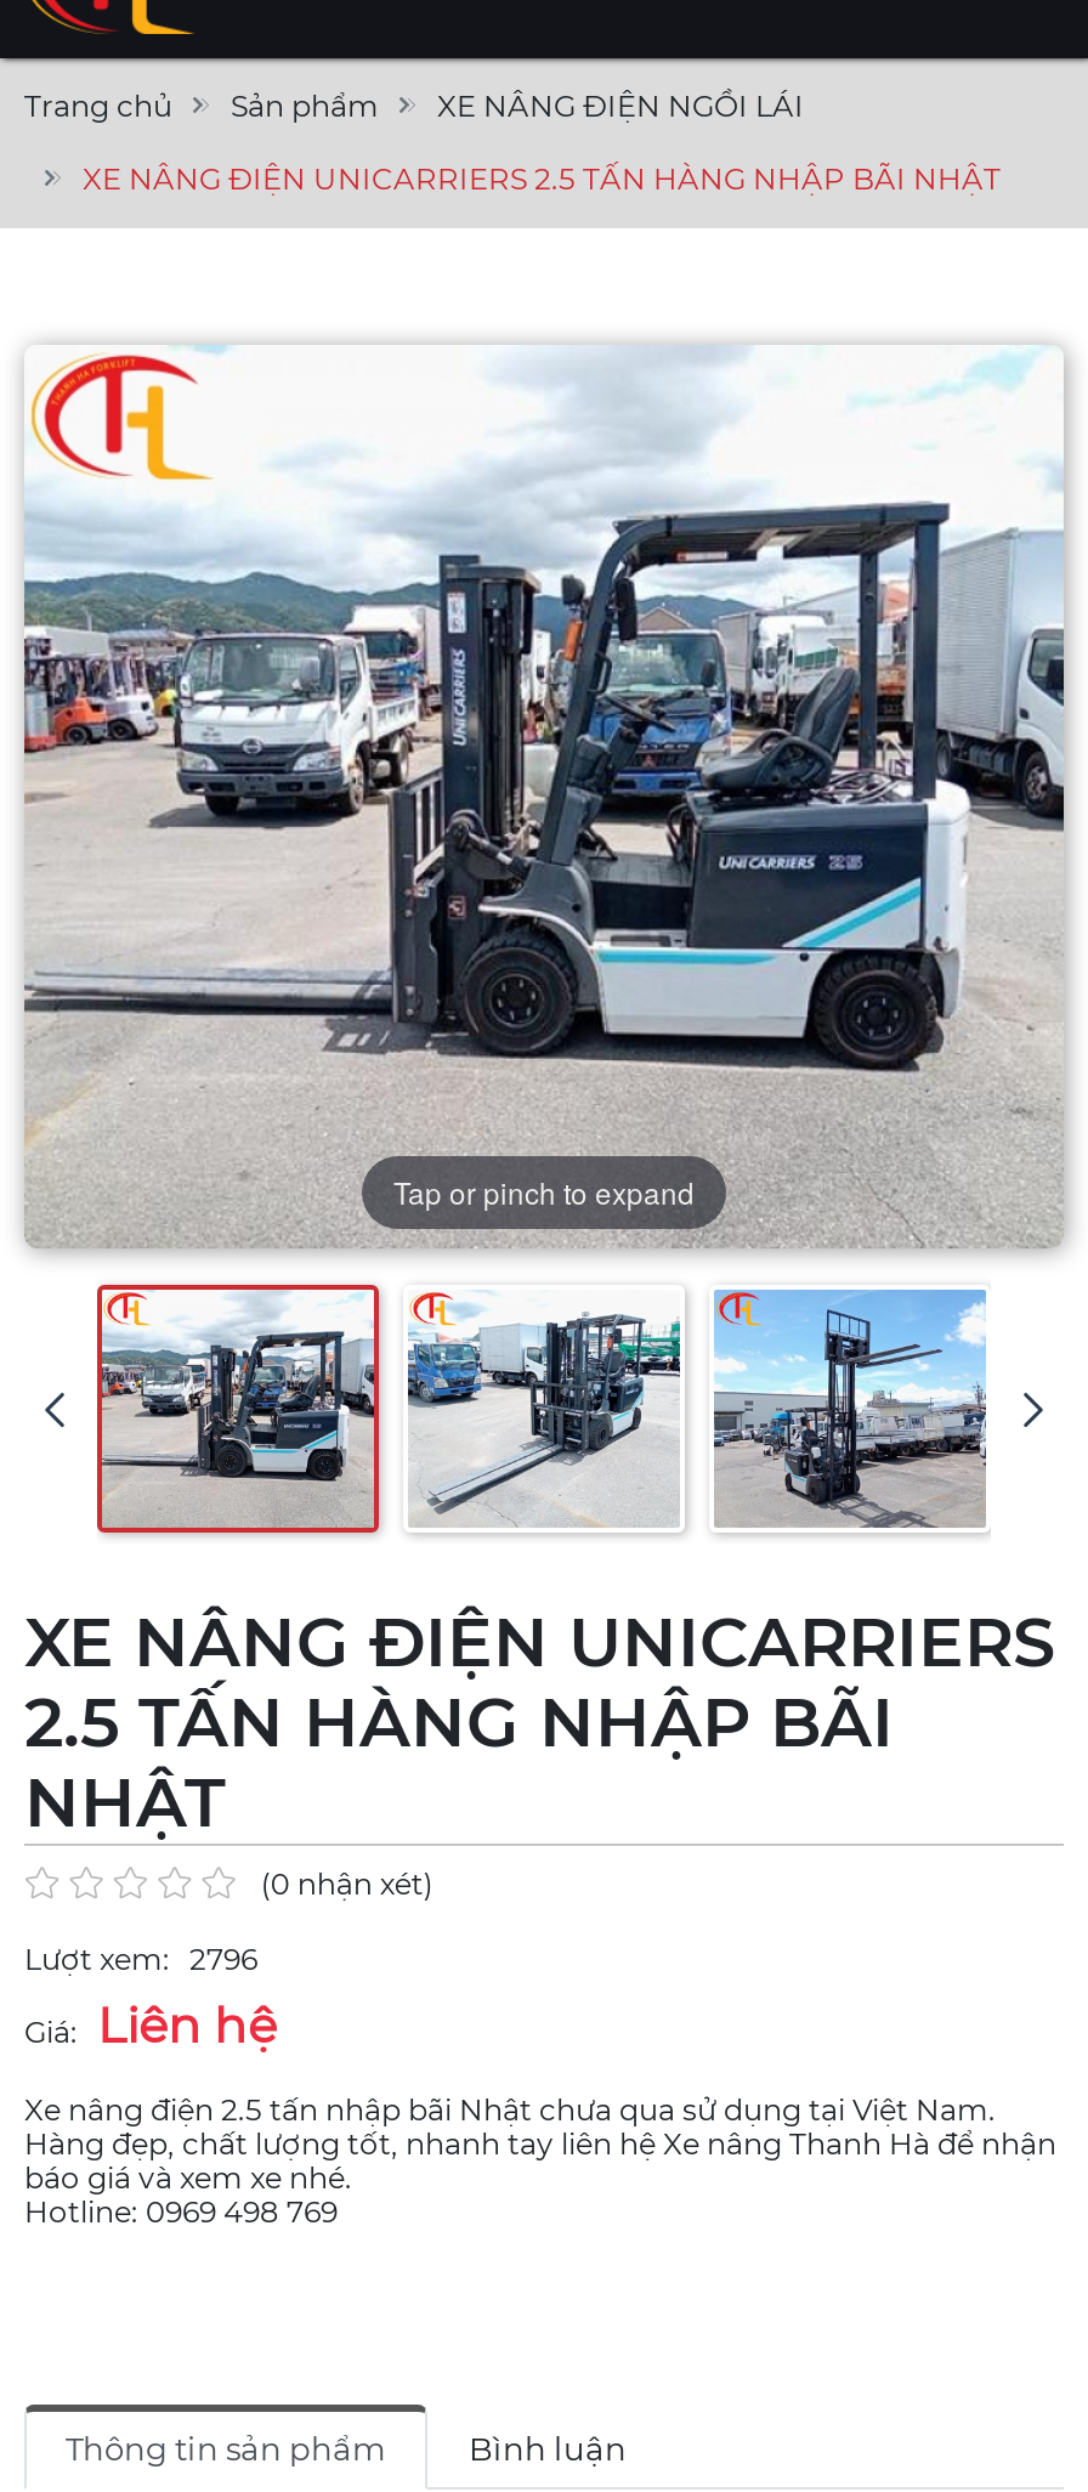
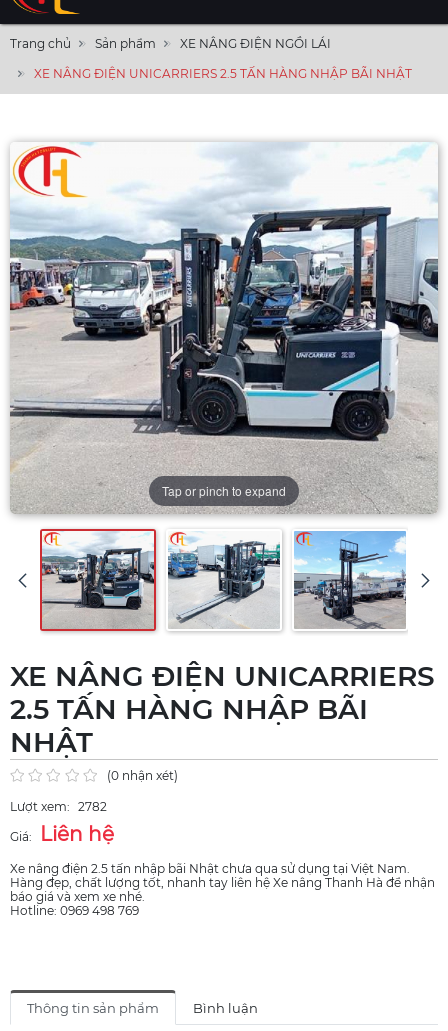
[24,1940,257,1977] Lượt xem: 2796 -> [10,799,107,814] Lượt xem: 2782

